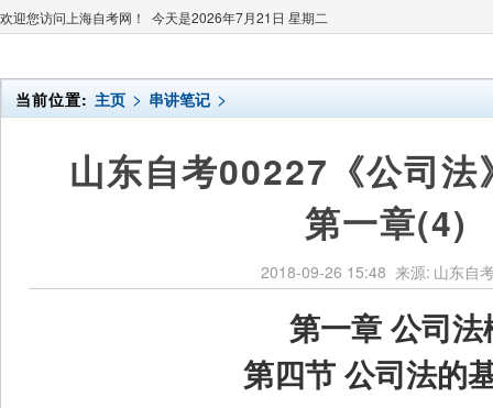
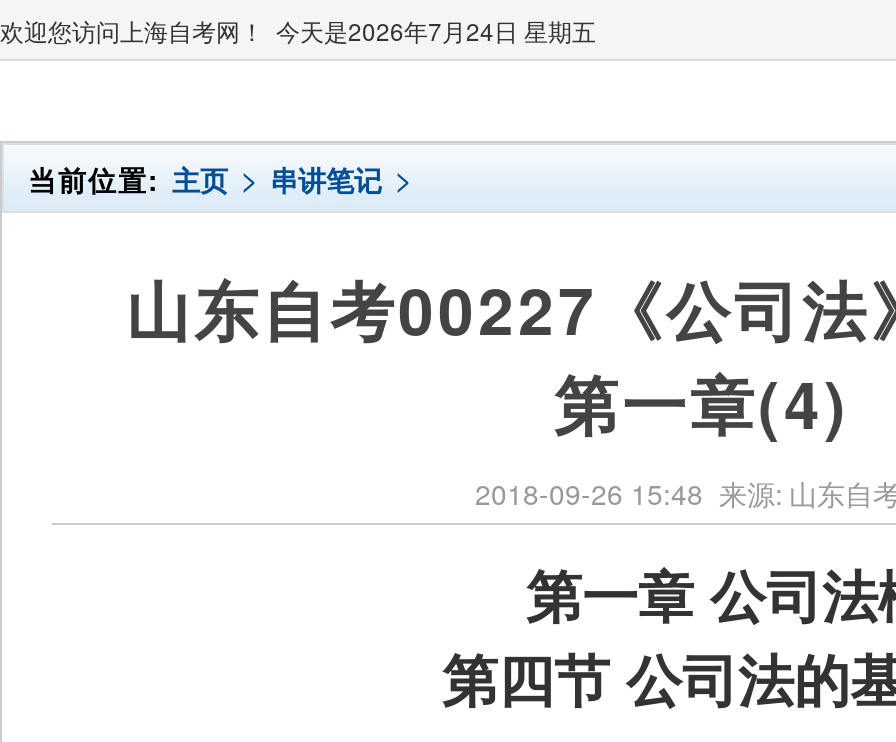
[0,8,328,26] 欢迎您访问上海自考网！ 今天是2026年7月21日 星期二 -> [0,13,596,47] 欢迎您访问上海自考网！ 今天是2026年7月24日 星期五

